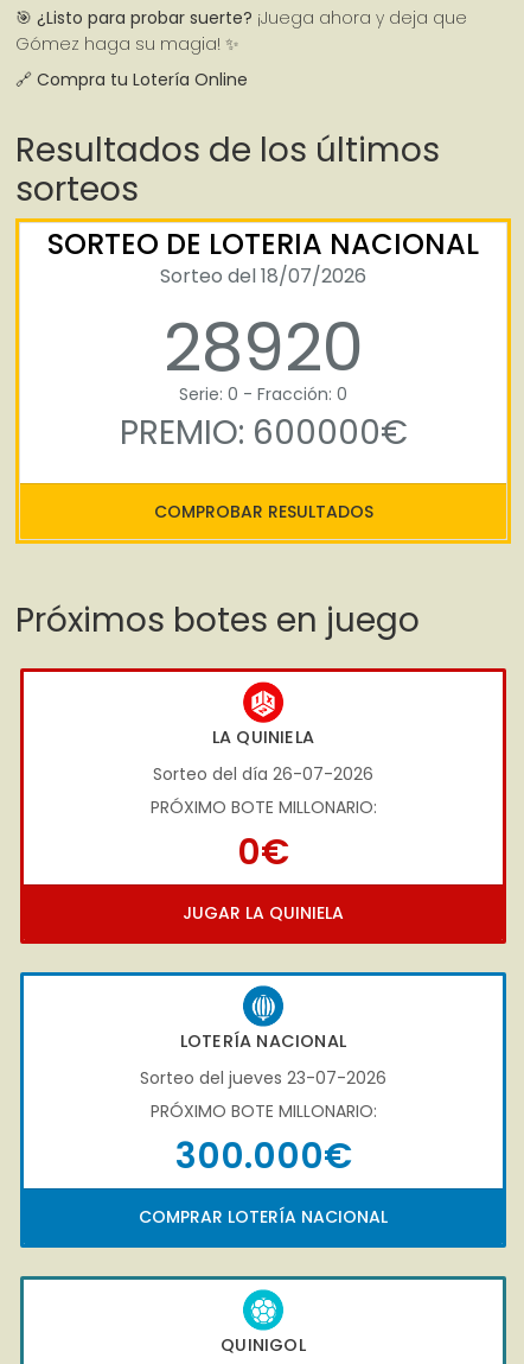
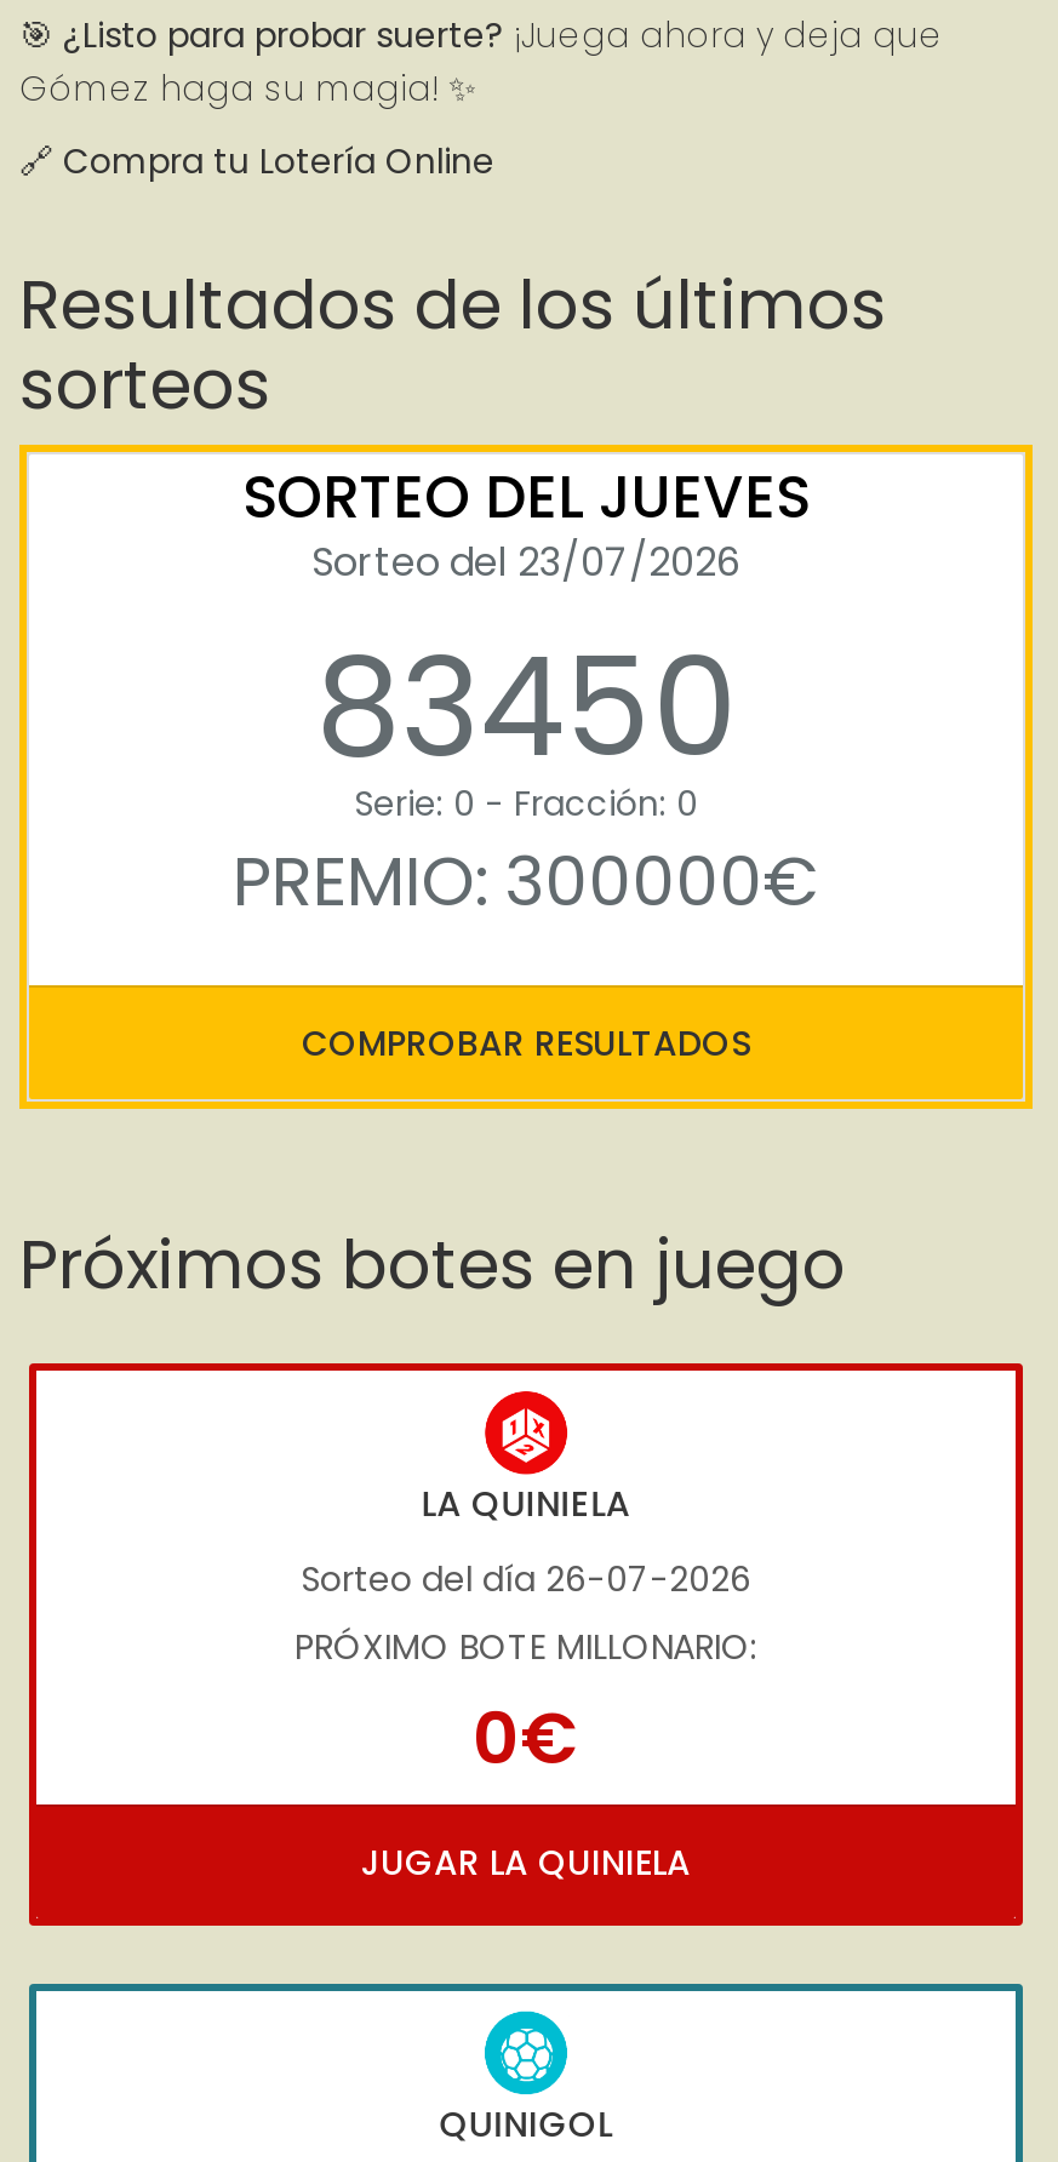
[47,225,479,394] SORTEO DE LOTERIA NACIONAL | Sorteo del 18/07/2026 | 28920 -> [242,457,810,804] SORTEO DEL JUEVES | Sorteo del 23/07/2026 | 83450
[119,410,407,456] PREMIO: 600000€ -> [233,835,819,930] PREMIO: 300000€
[20,972,506,1249] [image] | LOTERÍA NACIONAL | Sorteo del jueves 23-07-2026 | PRÓXIMO BOTE MILLONARIO: | 300.000€ | COMPRAR LOTERÍA NACIONAL -> none

